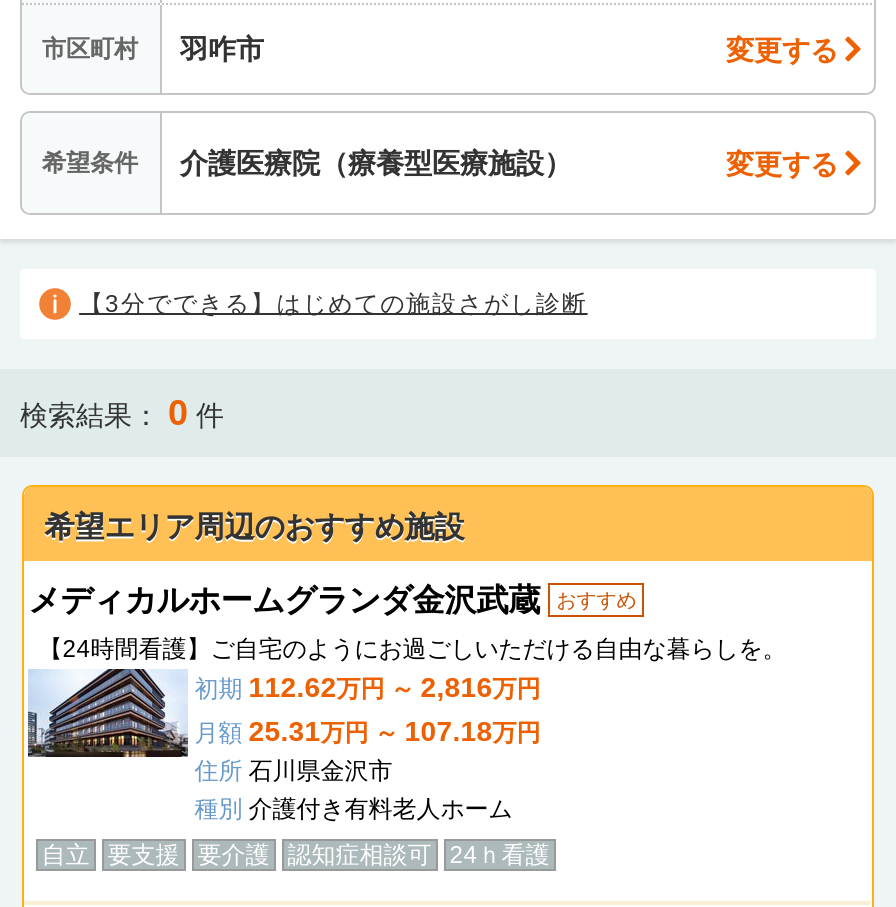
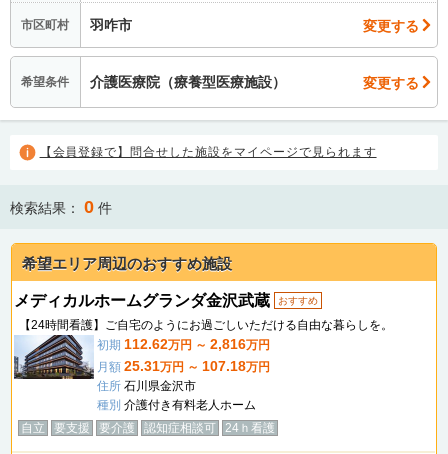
[79,290,588,318] 【3分でできる】はじめての施設さがし診断 -> [40,145,376,159] 【会員登録で】問合せした施設をマイページで見られます

